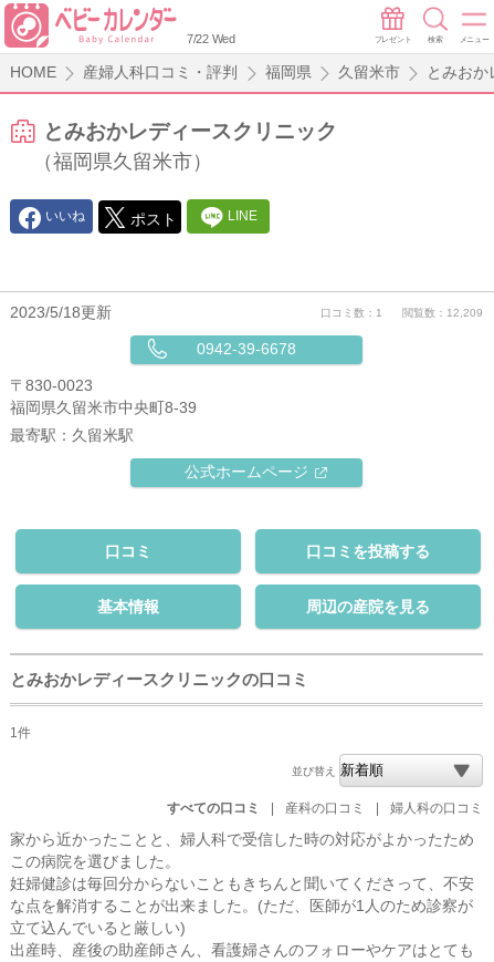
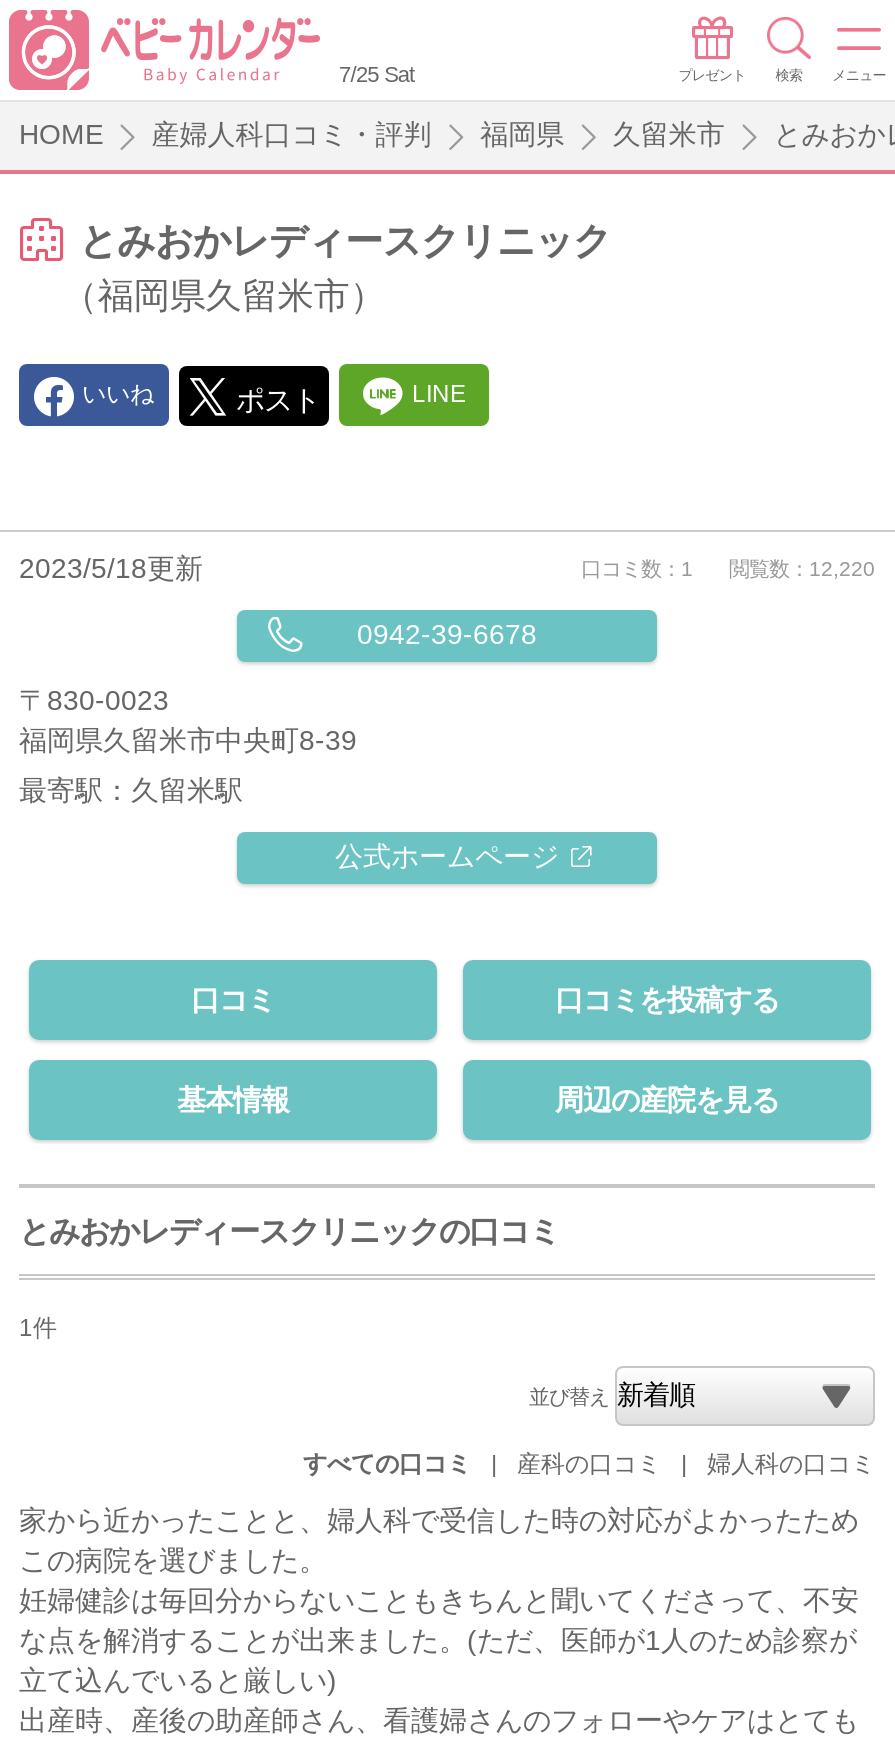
[187,32,235,45] 7/22 Wed -> [339,62,415,86] 7/25 Sat
[320,306,483,319] 口コミ数：1 閲覧数：12,209 -> [581,558,875,580] 口コミ数：1 閲覧数：12,220

